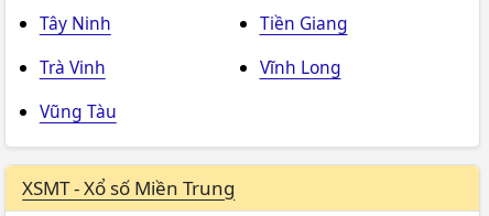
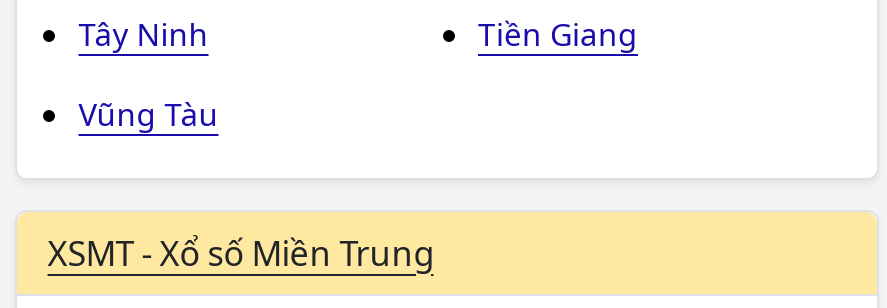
[39,55,341,80] Trà Vinh | Vĩnh Long -> none

